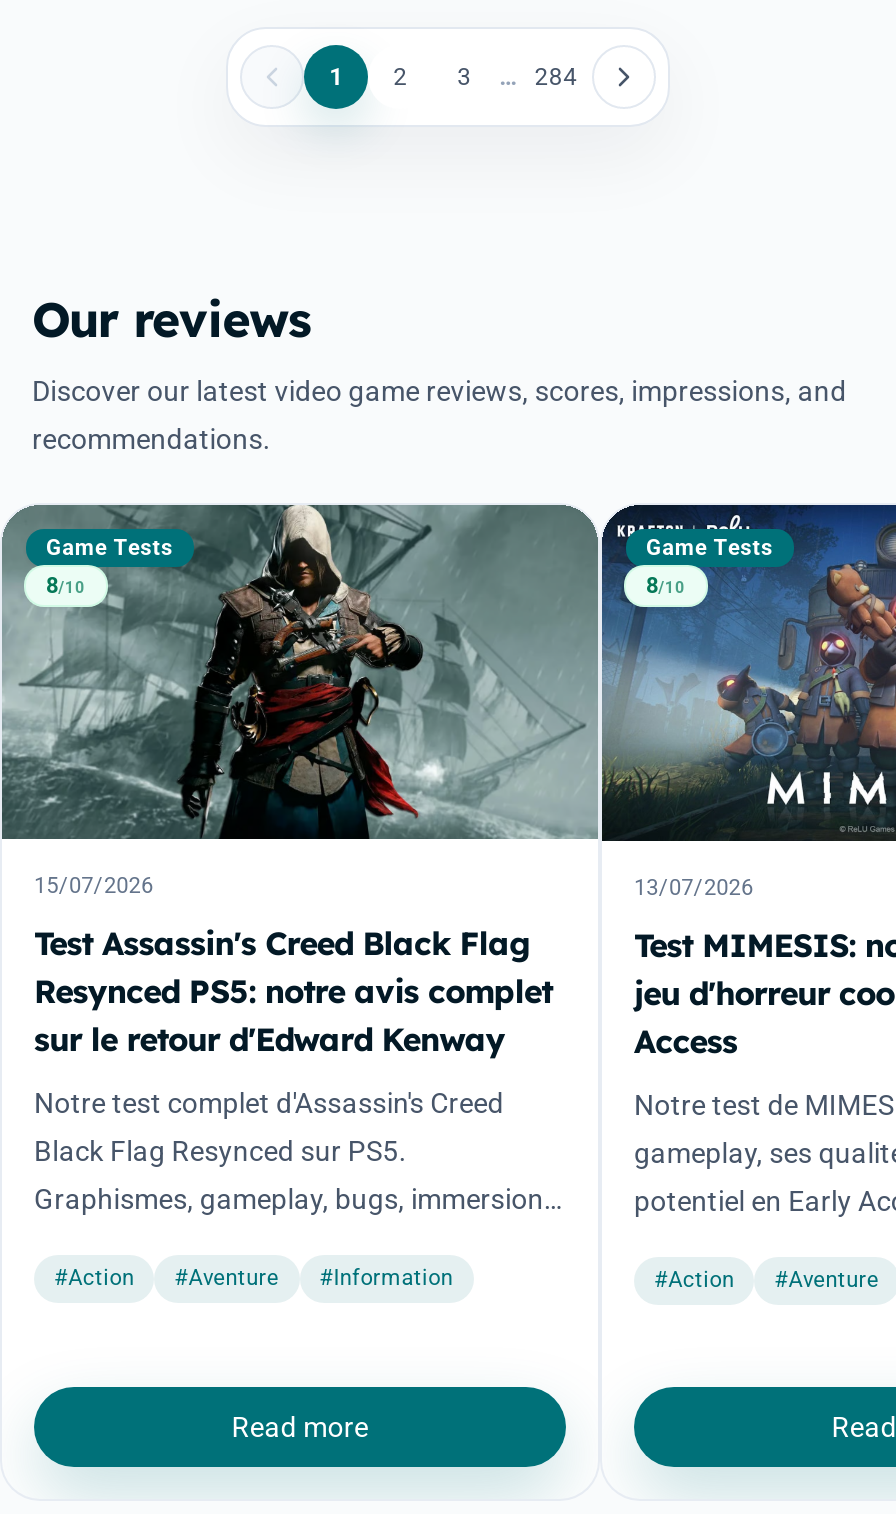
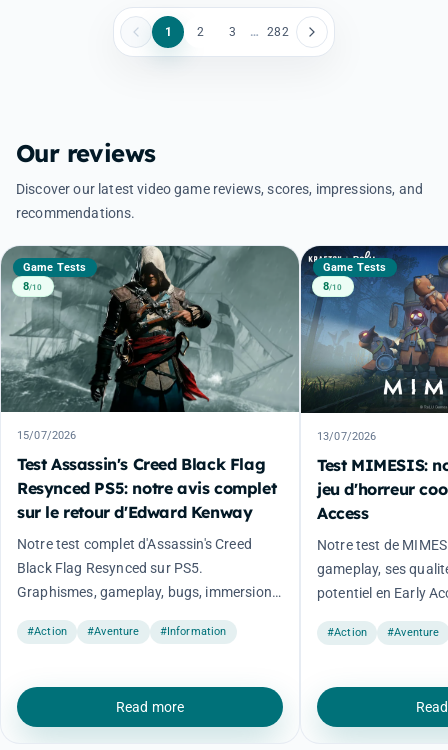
[534,64,577,92] 284 -> [267,24,289,38] 282

